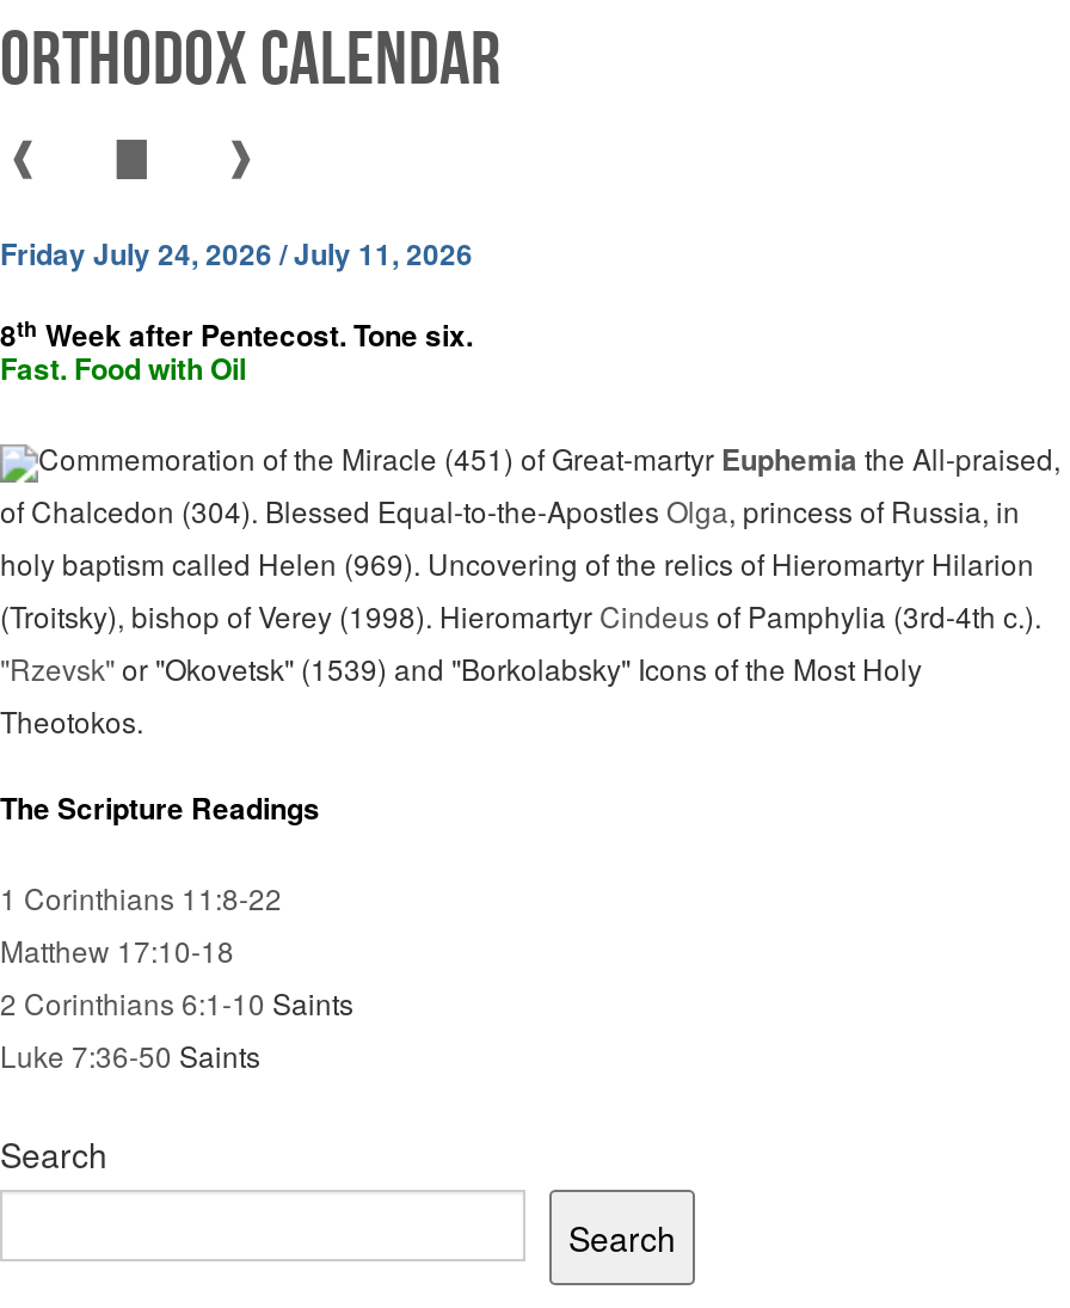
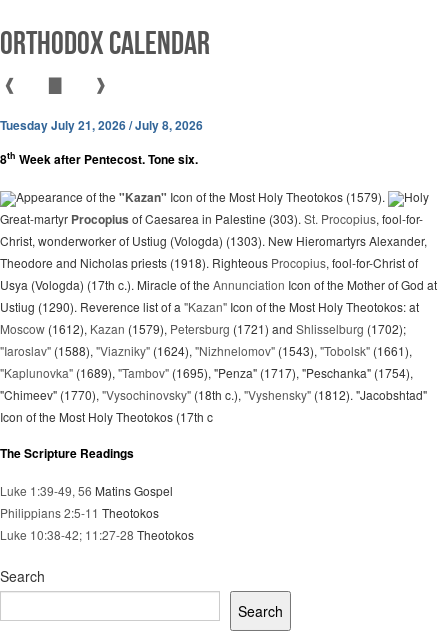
[0,233,473,276] Friday July 24, 2026 / July 11, 2026 -> [0,116,203,134] Tuesday July 21, 2026 / July 8, 2026
[0,347,1060,742] Fast. Food with Oil | Commemoration of the Miracle (451) of Great-martyr Euphemia the All-praised, | of Chalcedon (304). Blessed Equal-to-the-Apostles Olga, princess of Russia, in | holy baptism called Helen (969). Uncovering of the relics of Hieromartyr Hilarion | (Troitsky), bishop of Verey (1998). Hieromartyr Cindeus of Pamphylia (3rd-4th c.). | "Rzevsk" or "Okovetsk" (1539) and "Borkolabsky" Icons of the Most Holy | Theotokos. -> [0,188,437,425] Appearance of the "Kazan" Icon of the Most Holy Theotokos (1579). | Holy | Great-martyr Procopius of Caesarea in Palestine (303). St. Procopius, fool-for- | Christ, wonderworker of Ustiug (Vologda) (1303). New Hieromartyrs Alexander, | Theodore and Nicholas priests (1918). Righteous Procopius, fool-for-Christ of | Usya (Vologda) (17th c.). Miracle of the Annunciation Icon of the Mother of God at | Ustiug (1290). Reverence list of a "Kazan" Icon of the Most Holy Theotokos: at | Moscow (1612), Kazan (1579), Petersburg (1721) and Shlisselburg (1702); | "Iaroslav" (1588), "Viazniky" (1624), "Nizhnelomov" (1543), "Tobolsk" (1661), | "Kaplunovka" (1689), "Tambov" (1695), "Penza" (1717), "Peschanka" (1754), | "Chimeev" (1770), "Vysochinovsky" (18th c.), "Vyshensky" (1812). "Jacobshtad" | Icon of the Most Holy Theotokos (17th c
moved [0,787,320,830] -> [0,444,134,462]: The Scripture Readings
[0,878,353,1076] 1 Corinthians 11:8-22 | Matthew 17:10-18 | 2 Corinthians 6:1-10 Saints | Luke 7:36-50 Saints -> [0,482,194,543] Luke 1:39-49, 56 Matins Gospel | Philippians 2:5-11 Theotokos | Luke 10:38-42; 11:27-28 Theotokos

